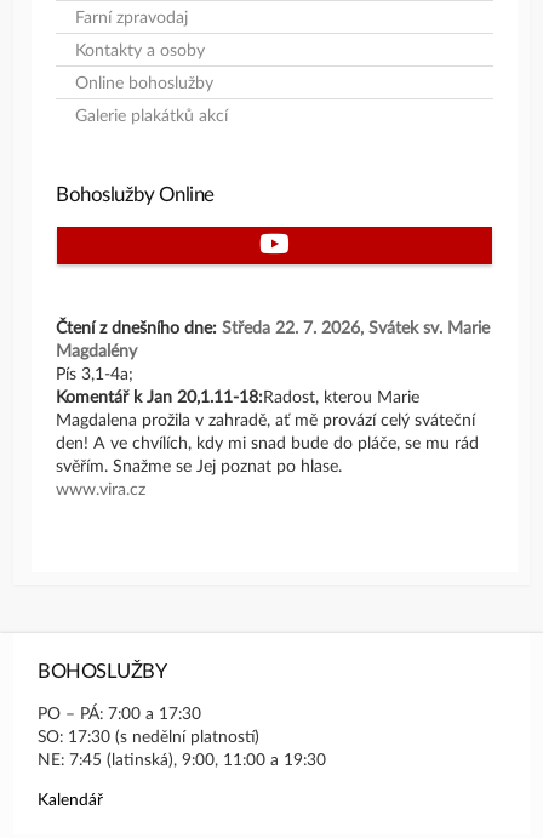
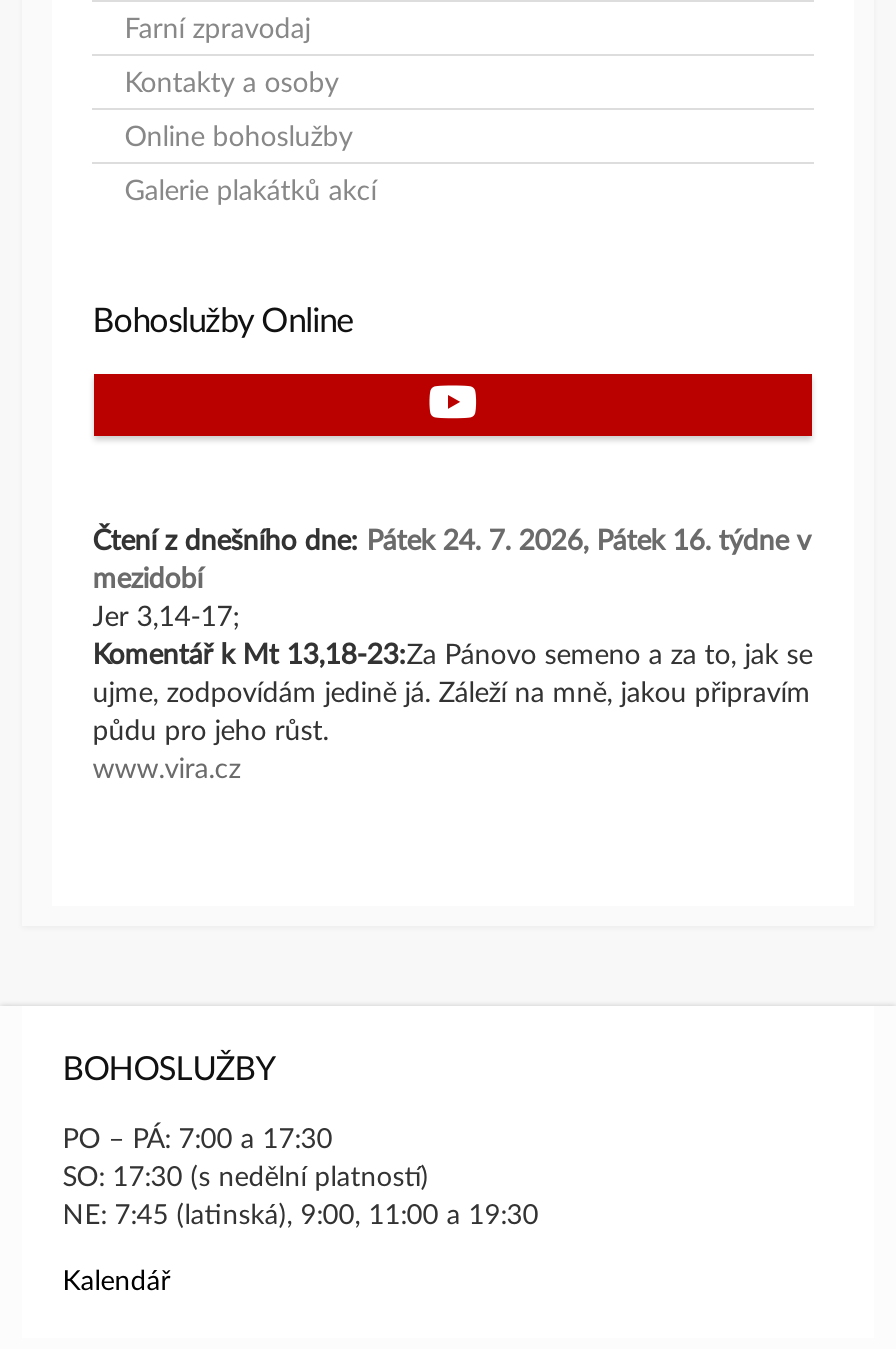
[56,316,490,475] Čtení z dnešního dne: Středa 22. 7. 2026, Svátek sv. Marie | Magdalény | Pís 3,1-4a; | Komentář k Jan 20,1.11-18:Radost, kterou Marie | Magdalena prožila v zahradě, ať mě provází celý sváteční | den! A ve chvílích, kdy mi snad bude do pláče, se mu rád | svěřím. Snažme se Jej poznat po hlase. -> [92,522,812,746] Čtení z dnešního dne: Pátek 24. 7. 2026, Pátek 16. týdne v | mezidobí | Jer 3,14-17; | Komentář k Mt 13,18-23:Za Pánovo semeno a za to, jak se | ujme, zodpovídám jedině já. Záleží na mně, jakou připravím | půdu pro jeho růst.

